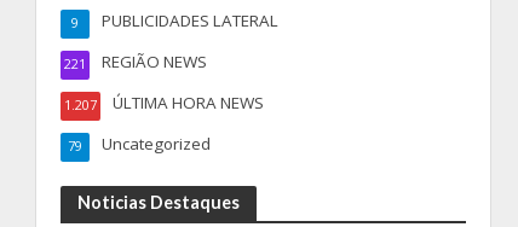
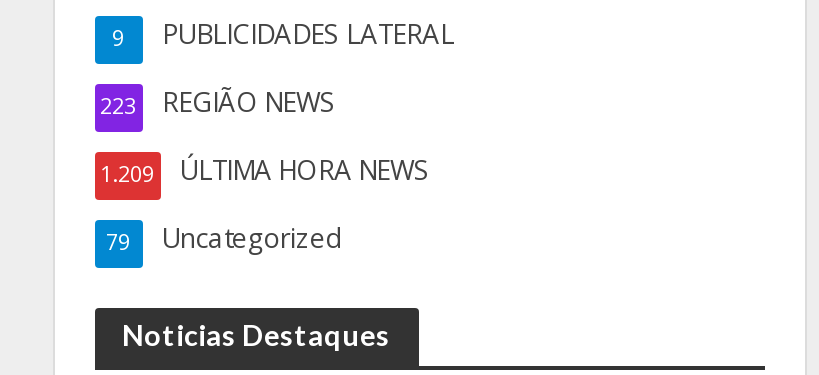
[64,51,206,73] 221 REGIÃO NEWS -> [100,84,336,120] 223 REGIÃO NEWS
[64,92,263,114] 1.207 ÚLTIMA HORA NEWS -> [100,152,430,188] 1.209 ÚLTIMA HORA NEWS

